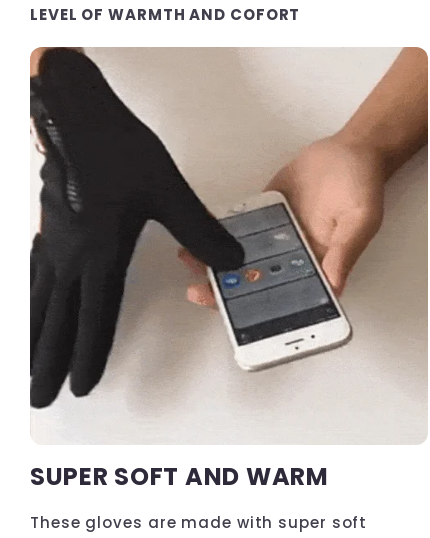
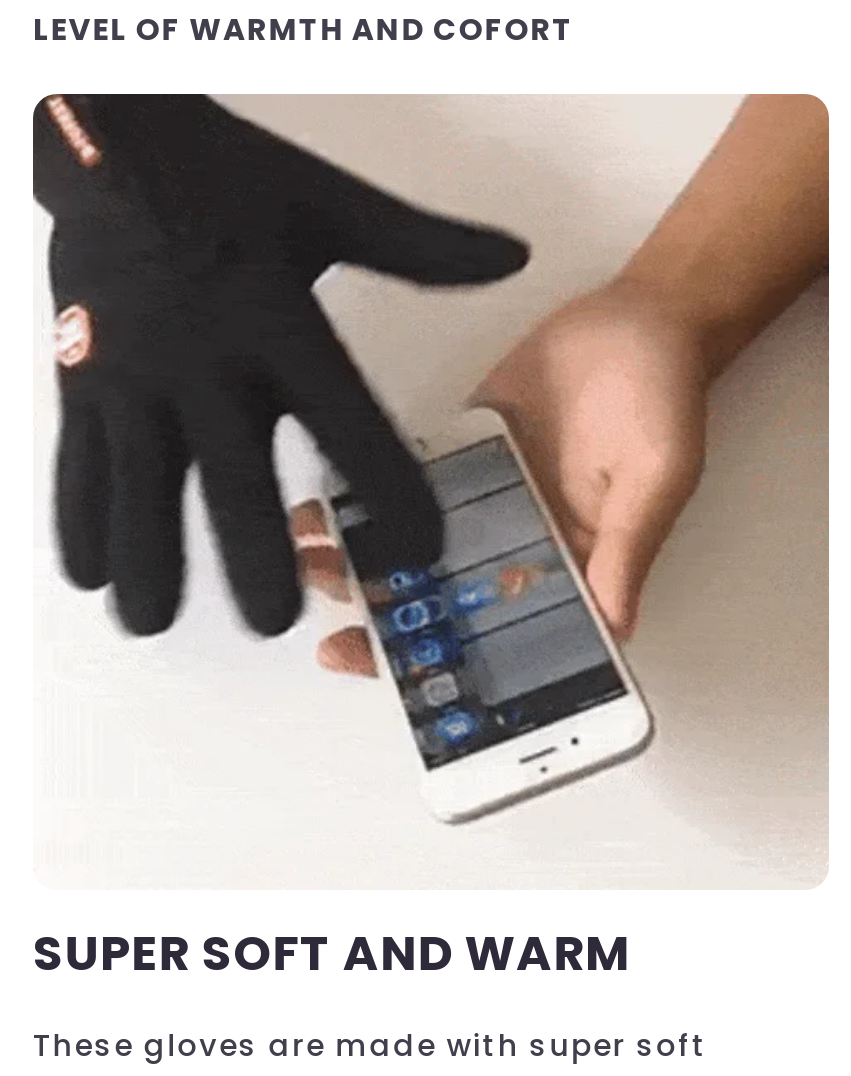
[29,46,421,418] [image] -> [31,92,813,834] [image]

